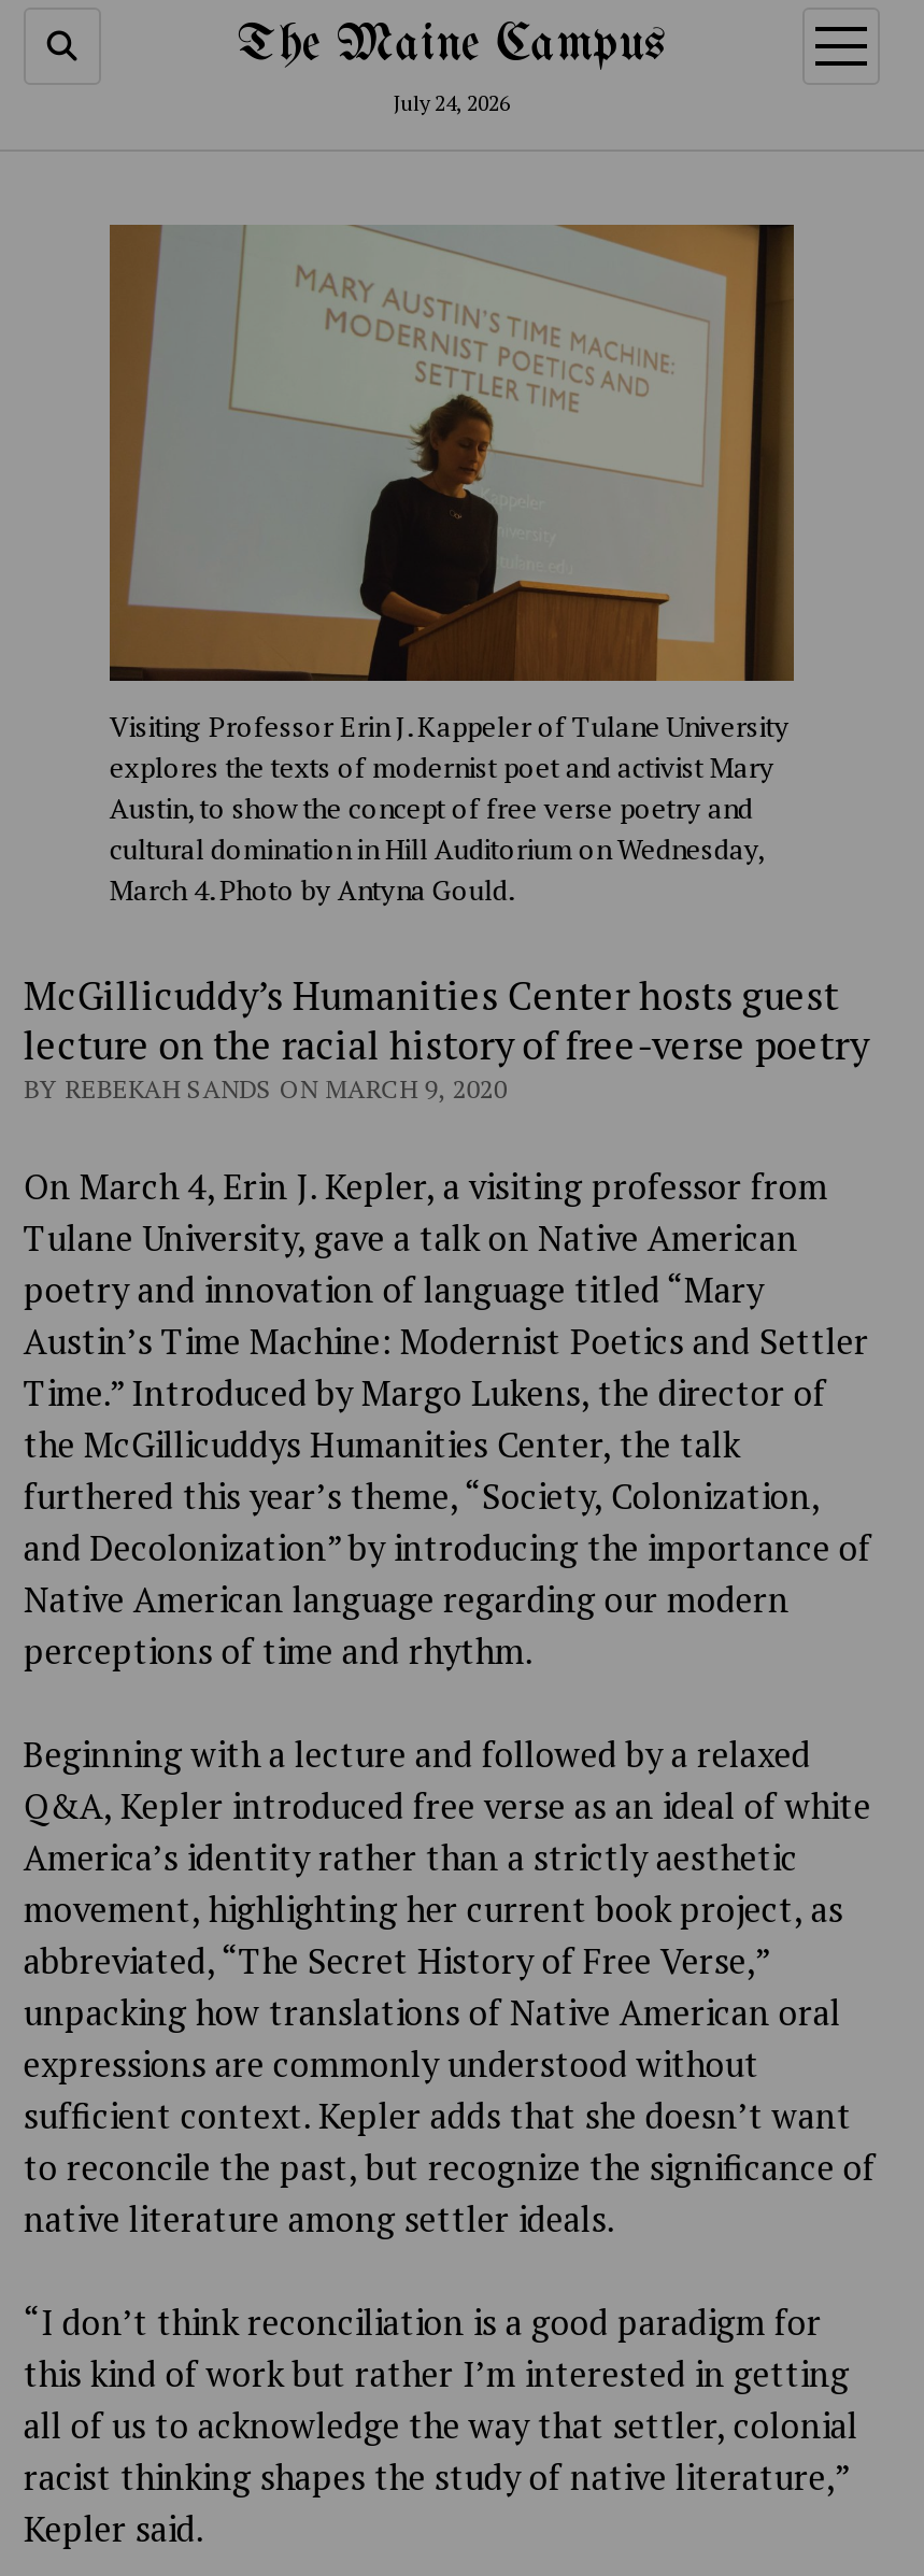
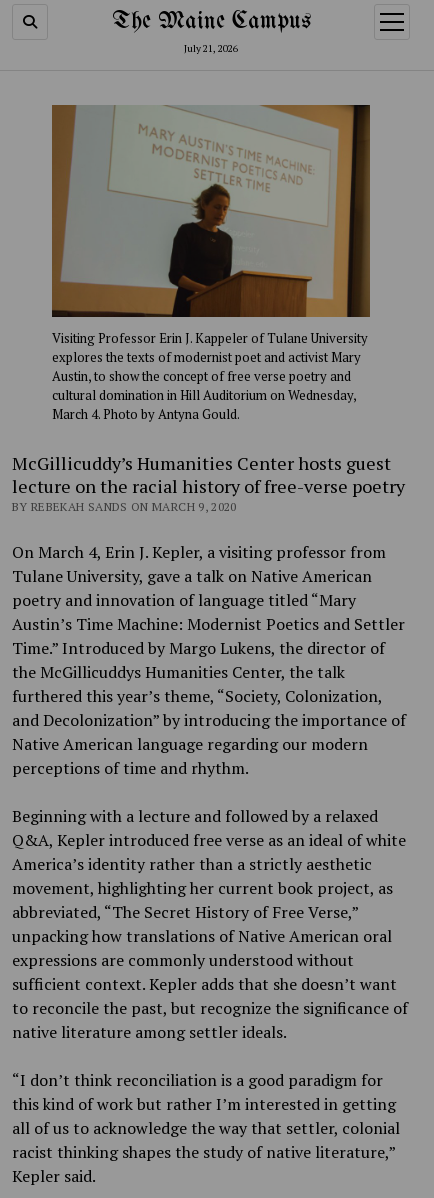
[394,89,510,117] July 24, 2026 -> [184,42,238,55] July 21, 2026

